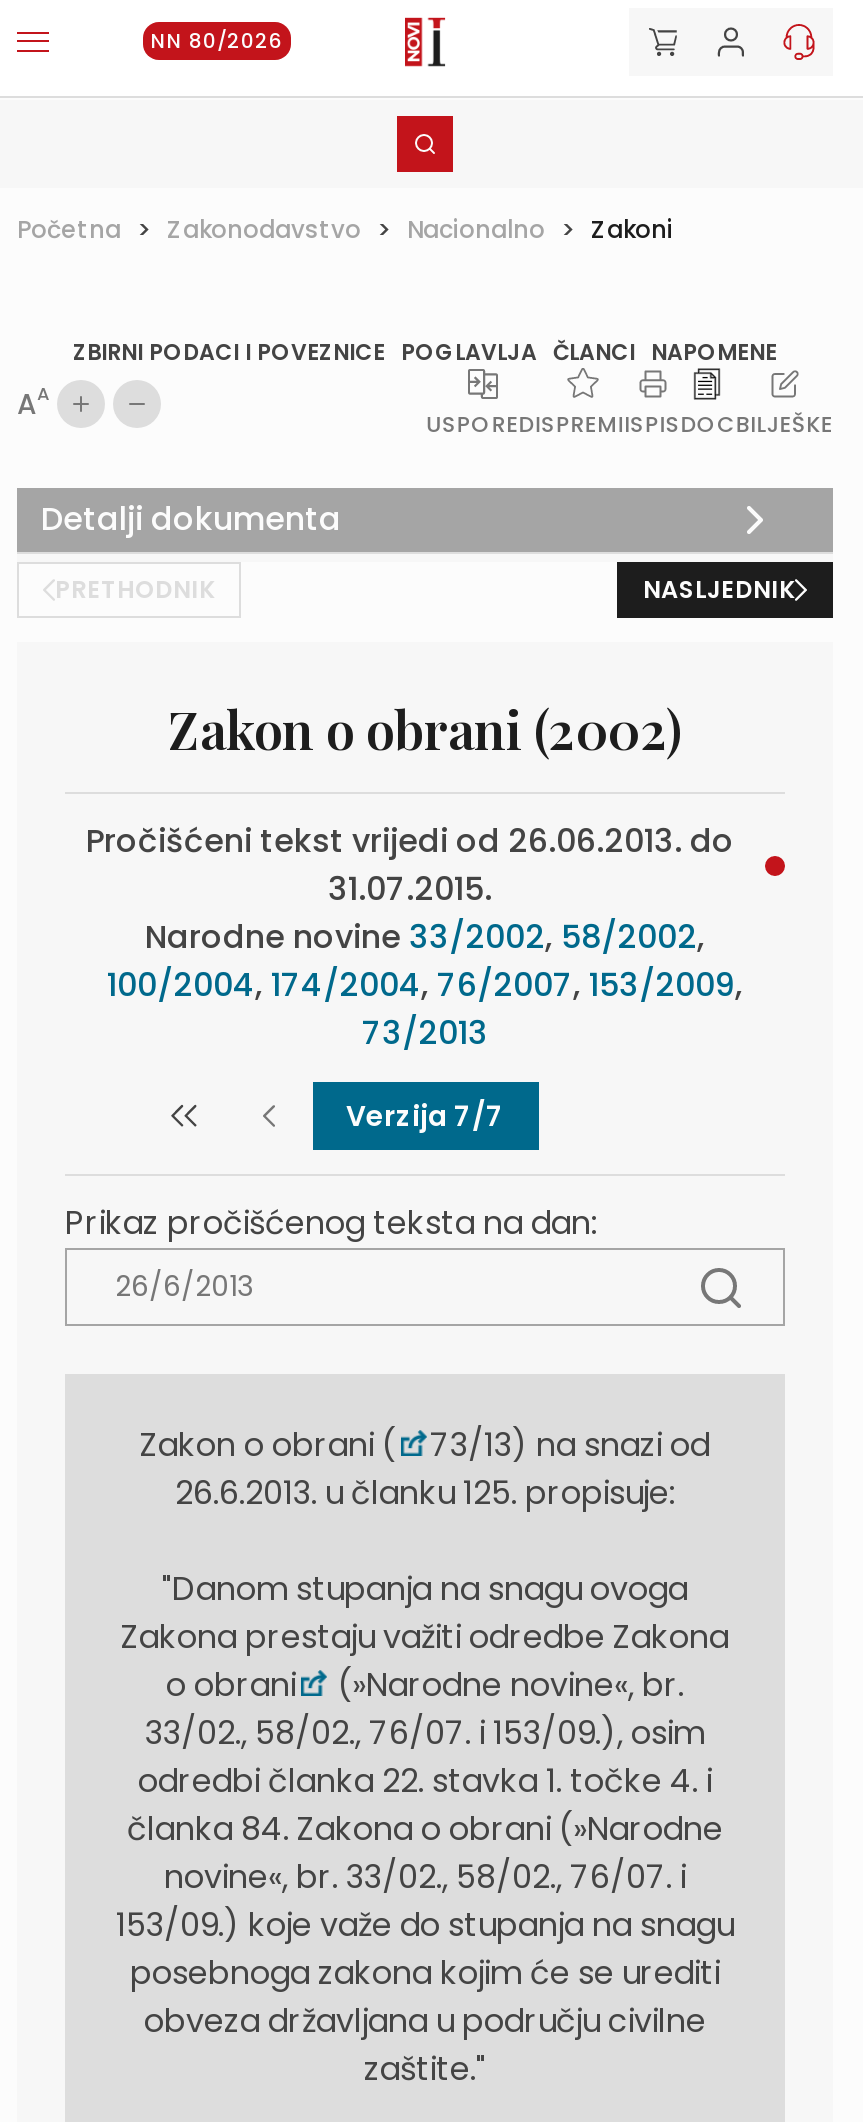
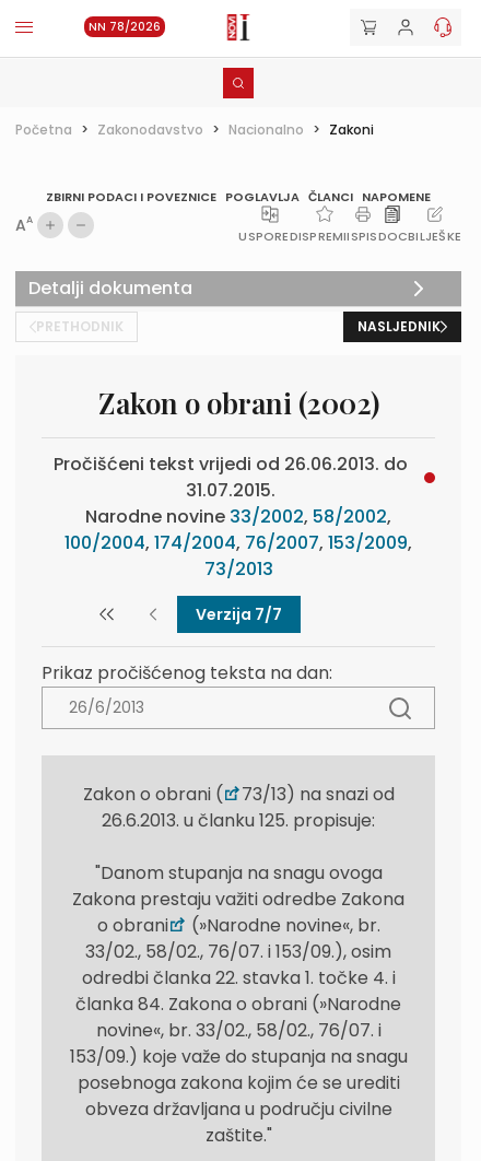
[151,26,283,56] NN 80/2026 -> [89,19,161,35] NN 78/2026

